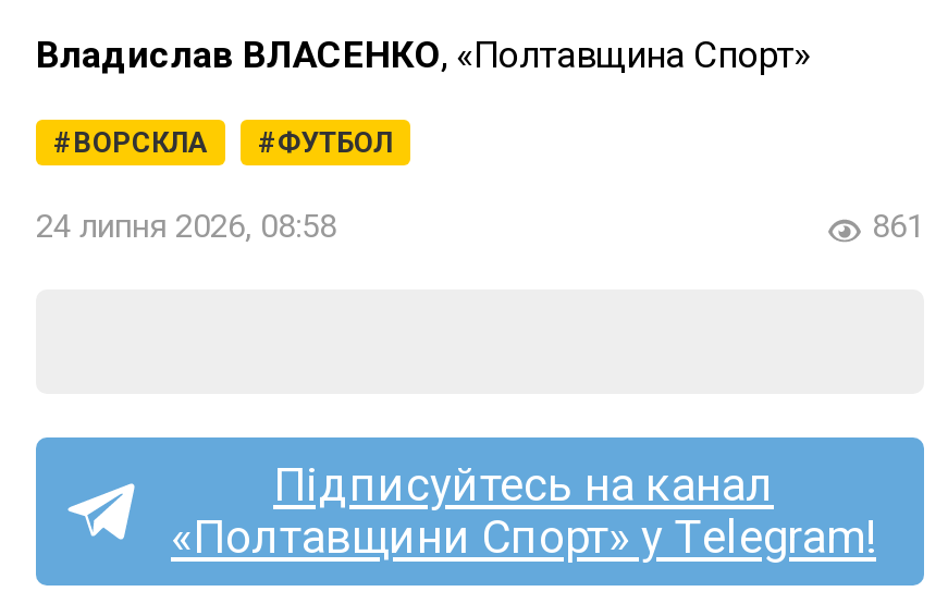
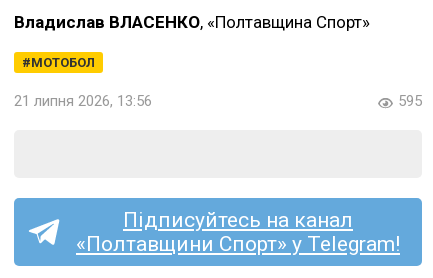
[73,126,393,159] ВОРСКЛА | ФУТБОЛ -> [31,55,95,70] МОТОБОЛ
[36,207,924,246] 24 липня 2026, 08:58 | 861 -> [14,92,422,110] 21 липня 2026, 13:56 | 595

